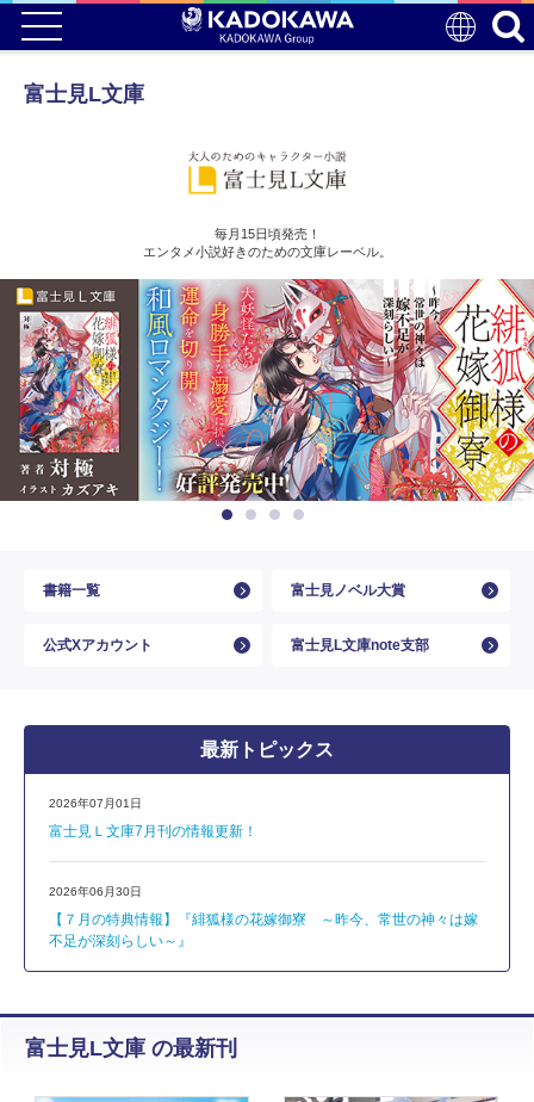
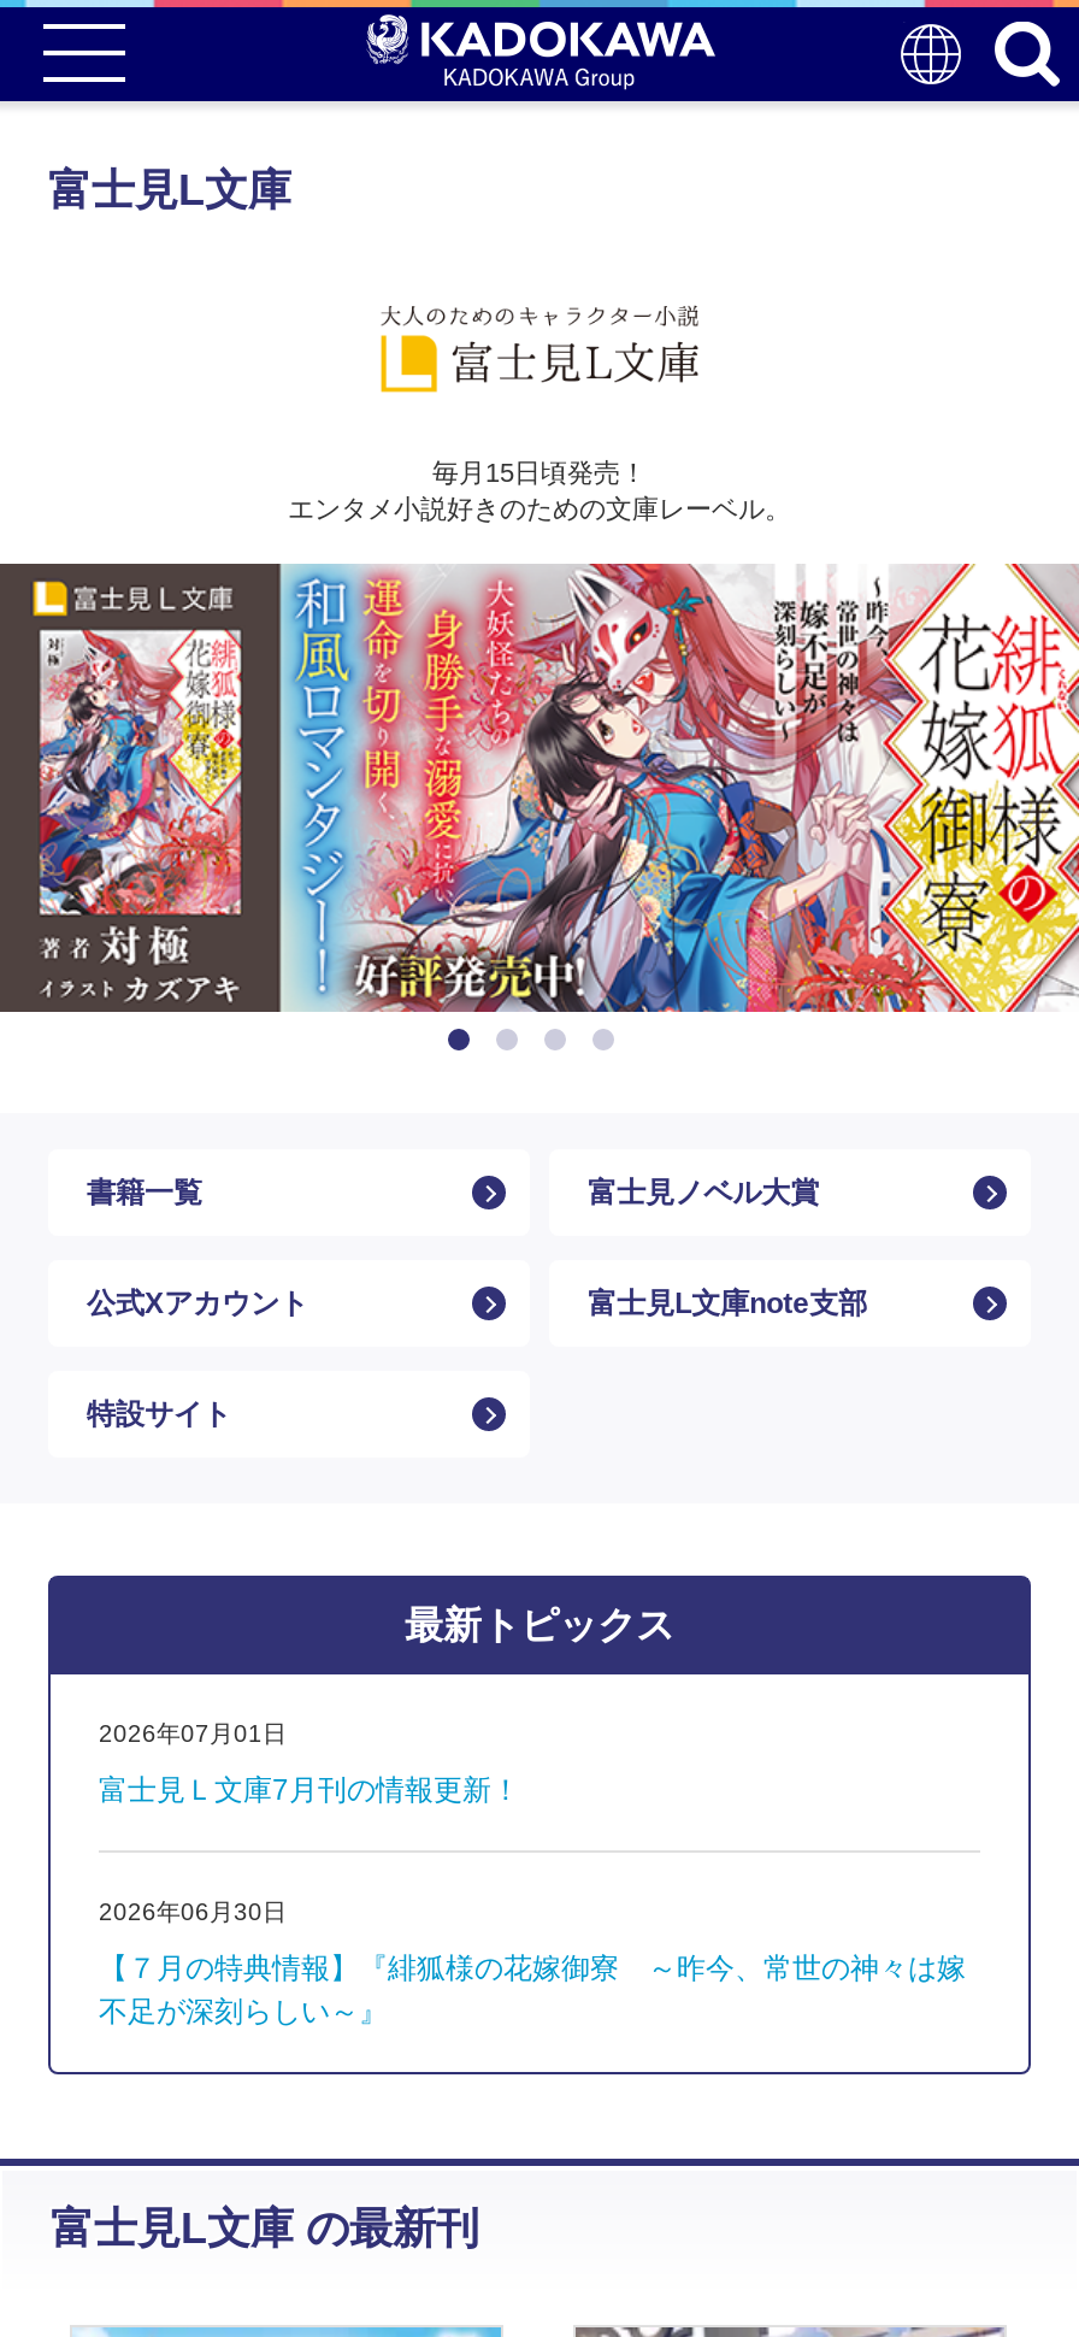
none -> [87,1398,231,1432] 特設サイト

